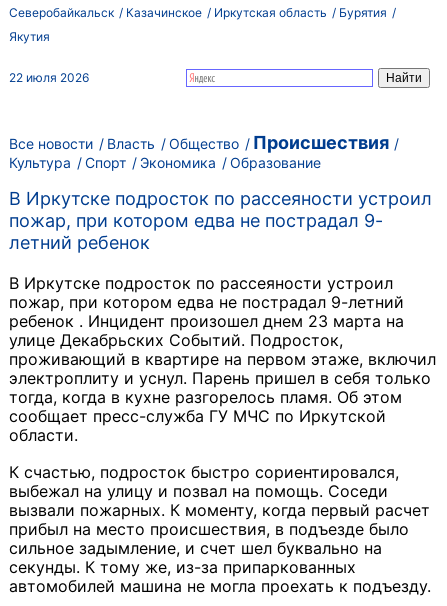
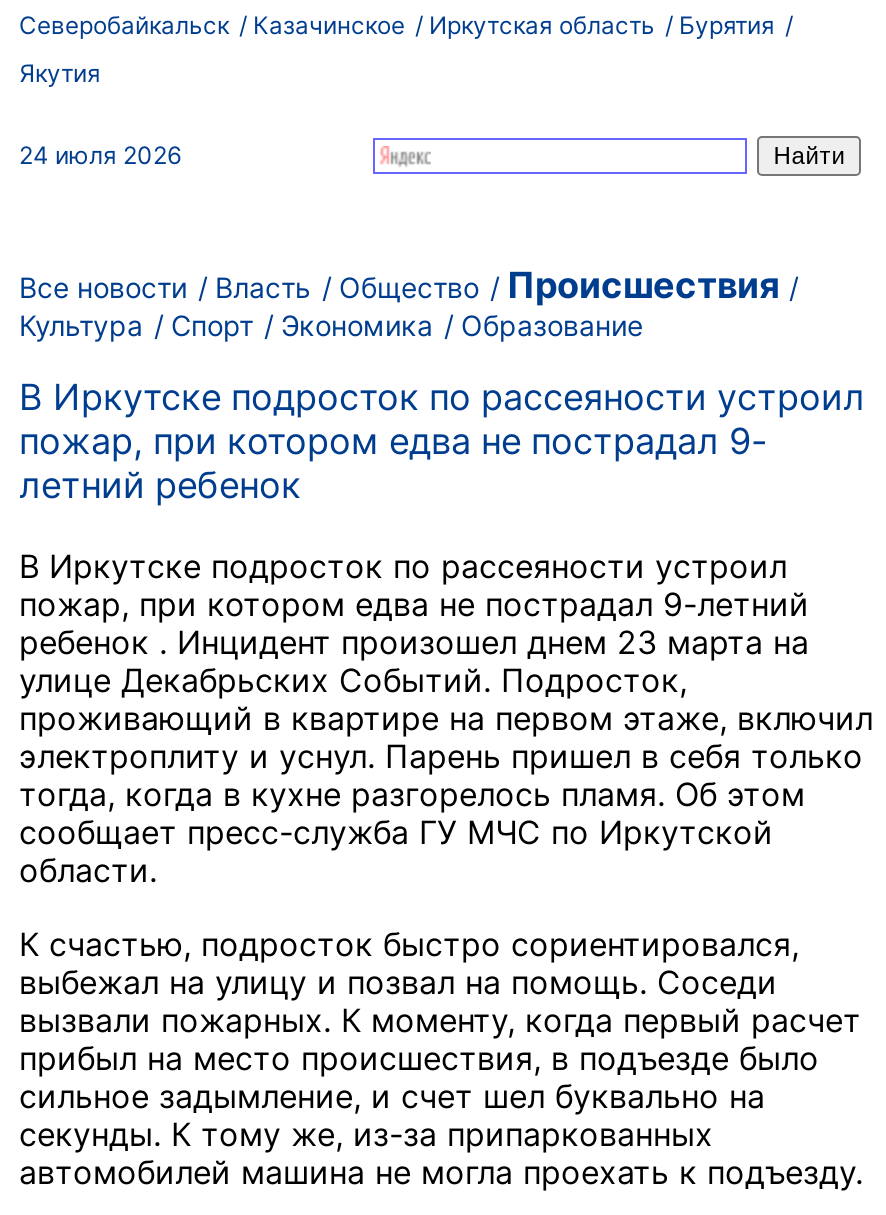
[9,69,89,84] 22 июля 2026 -> [19,139,181,169] 24 июля 2026

